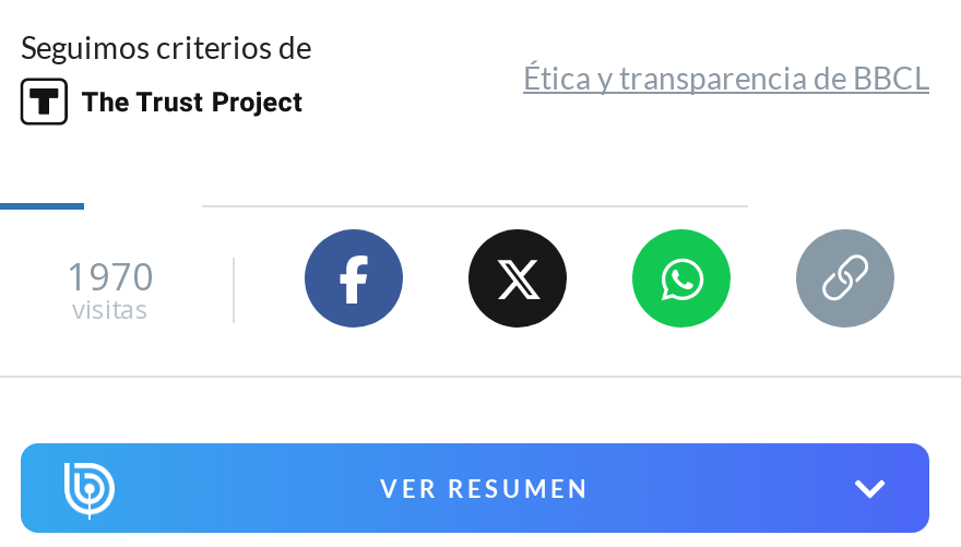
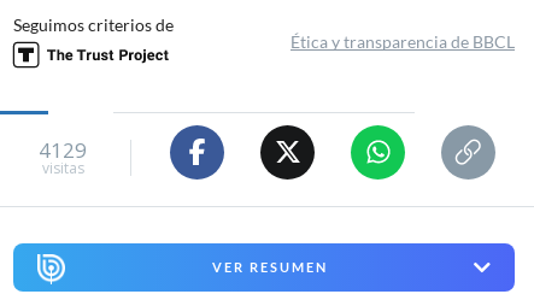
[67,251,154,302] 1970 -> [39,136,87,164] 4129

